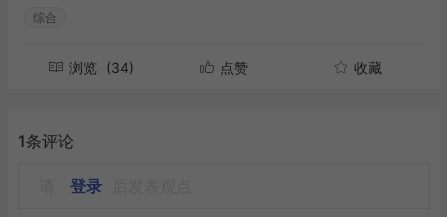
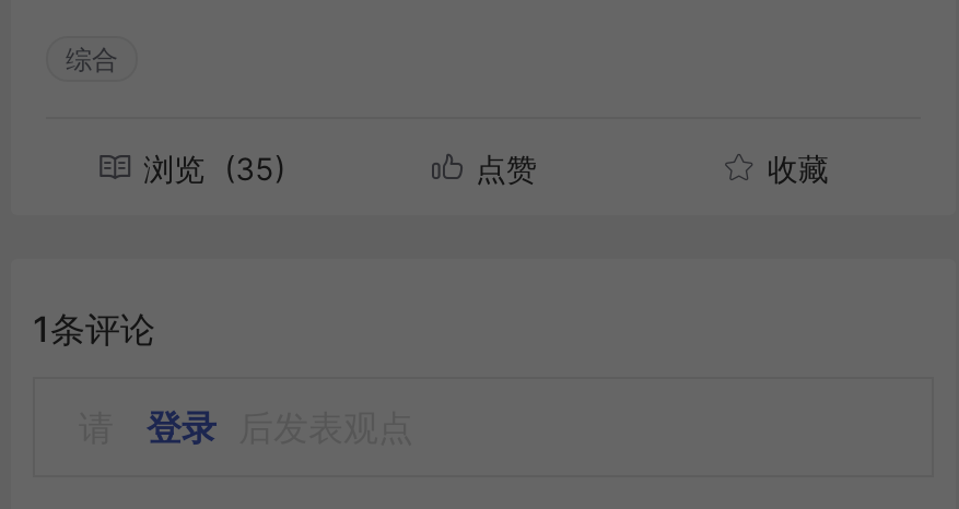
[69,59,134,76] 浏览 (34) -> [144,149,286,186] 浏览 (35)

